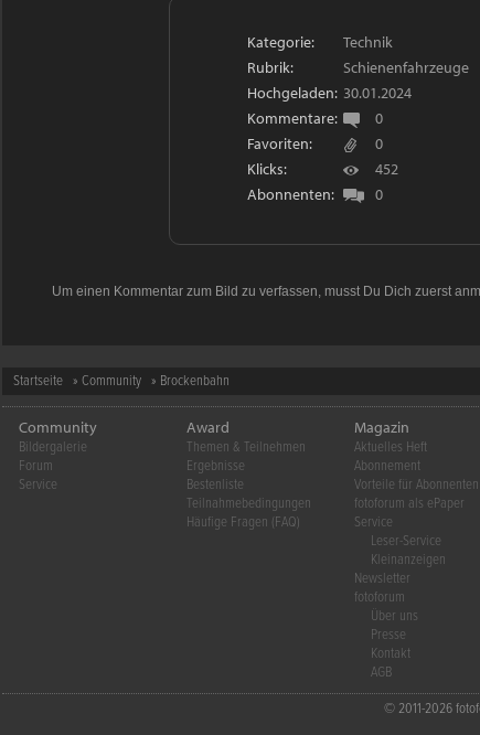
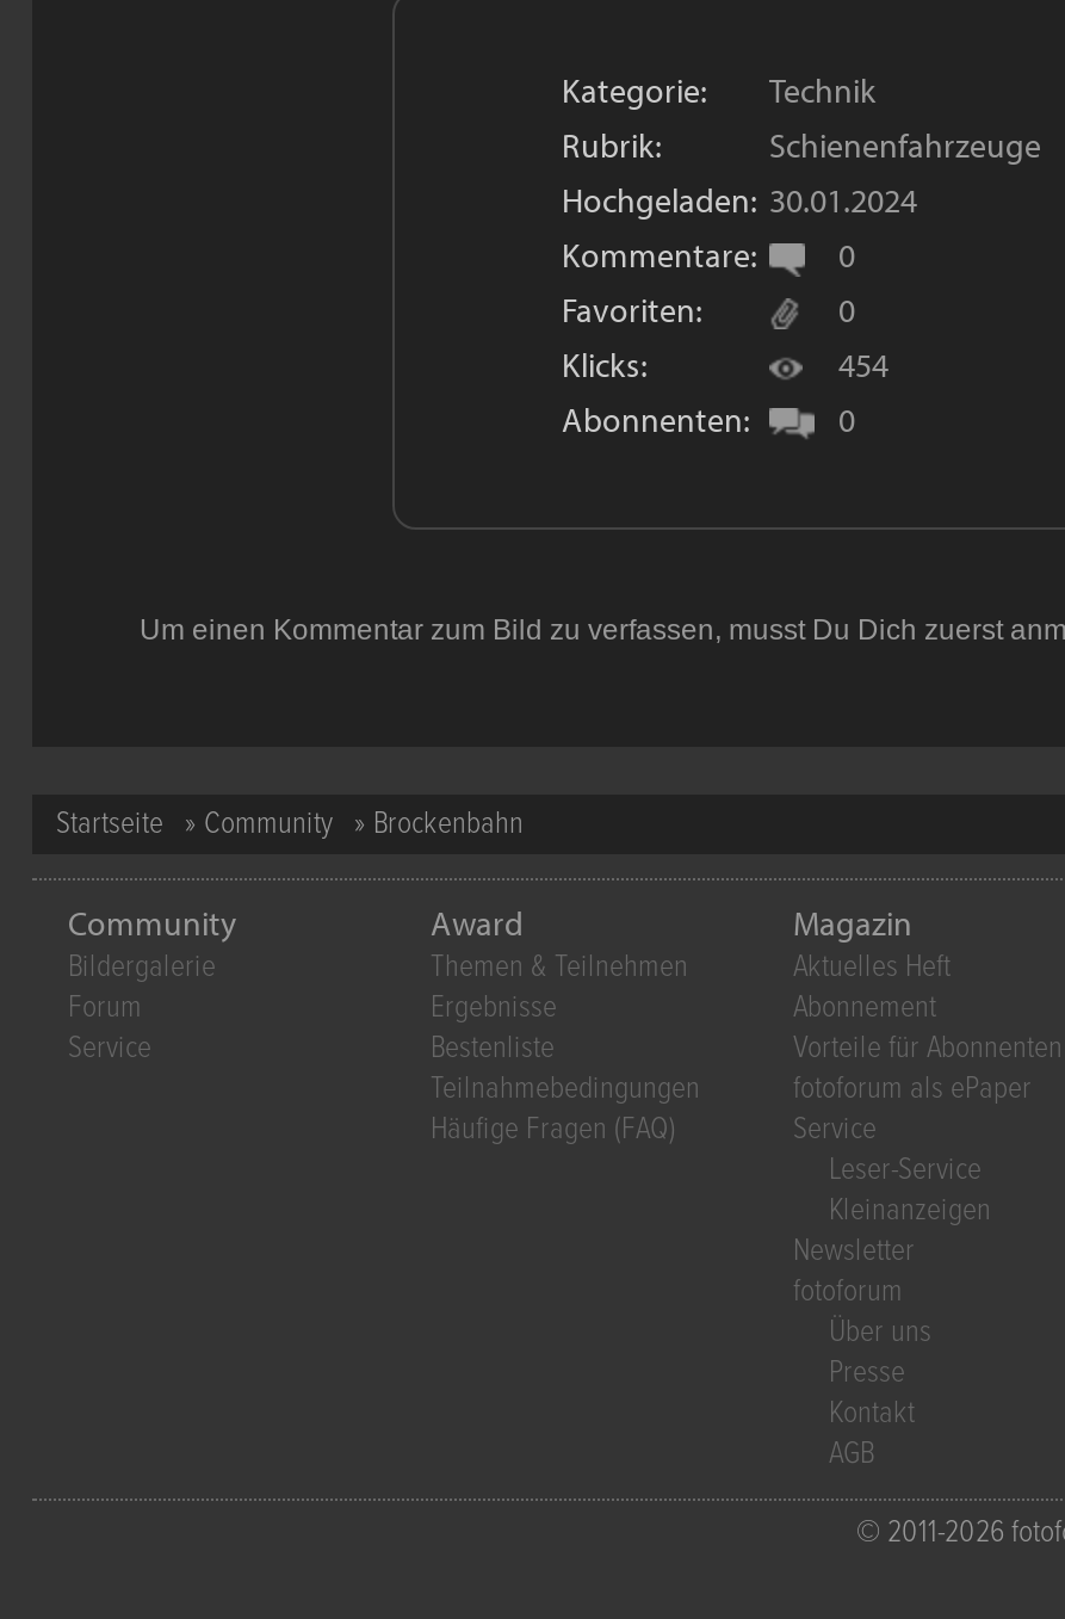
[375,159,398,179] 452 -> [838,344,888,387] 454

